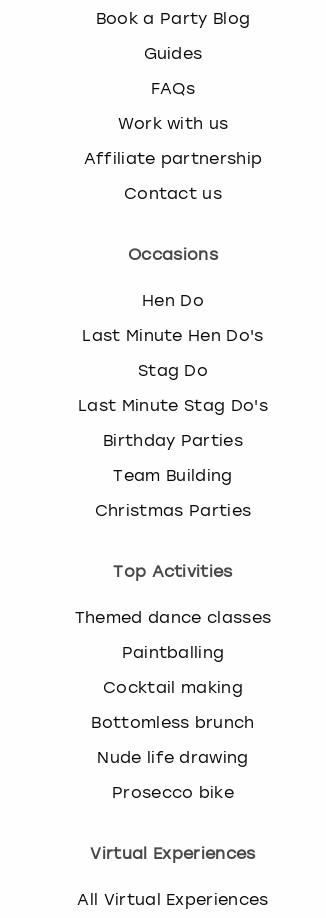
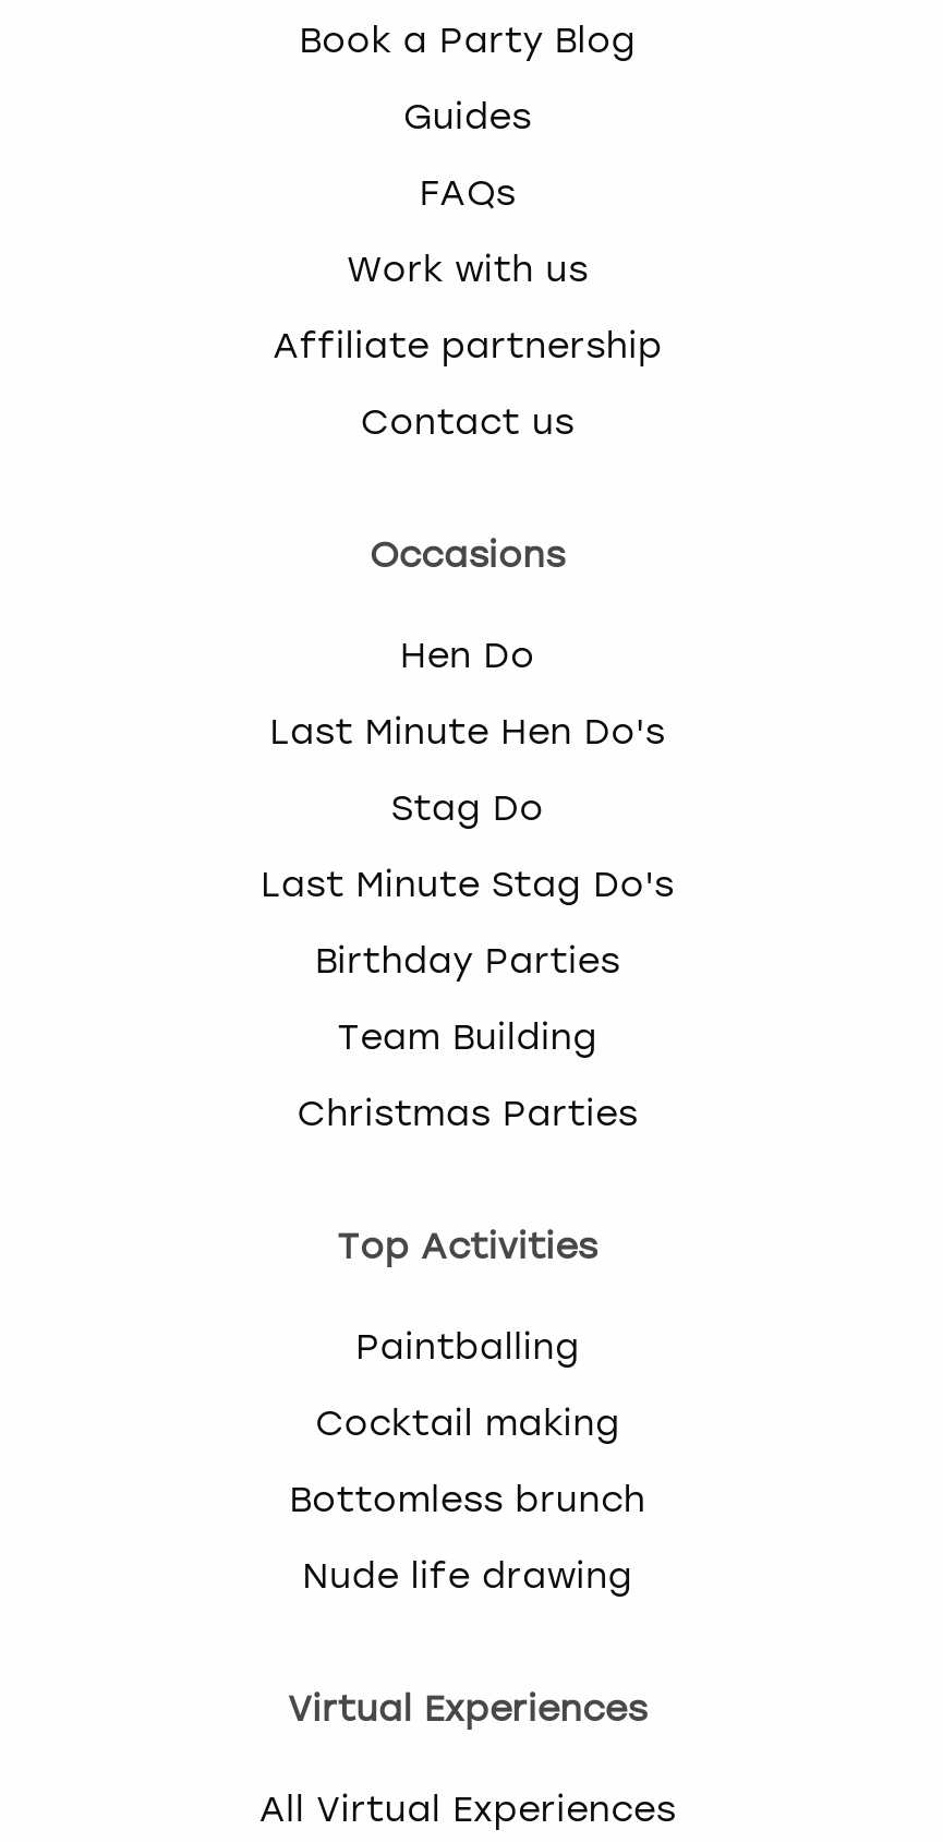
[75,608,271,627] Themed dance classes -> none
[112,783,234,802] Prosecco bike -> none

